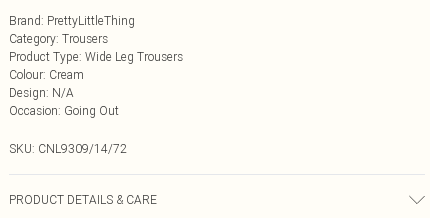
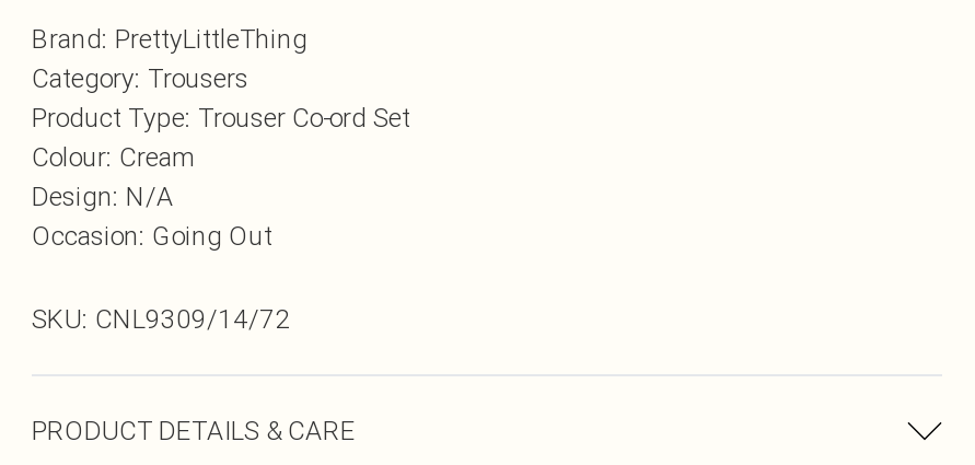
[9,49,183,64] Product Type: Wide Leg Trousers -> [32,101,410,133] Product Type: Trouser Co-ord Set

